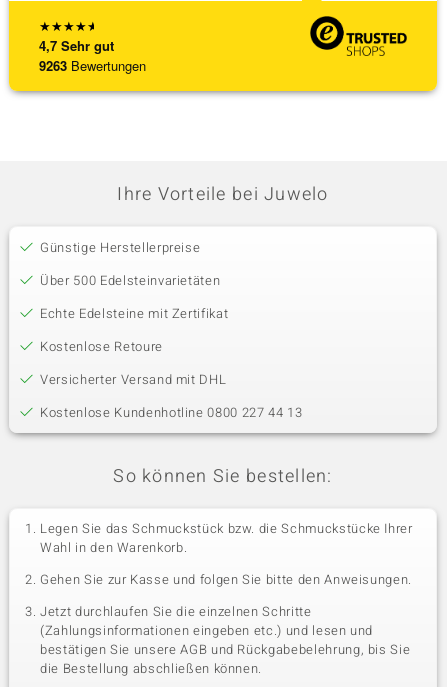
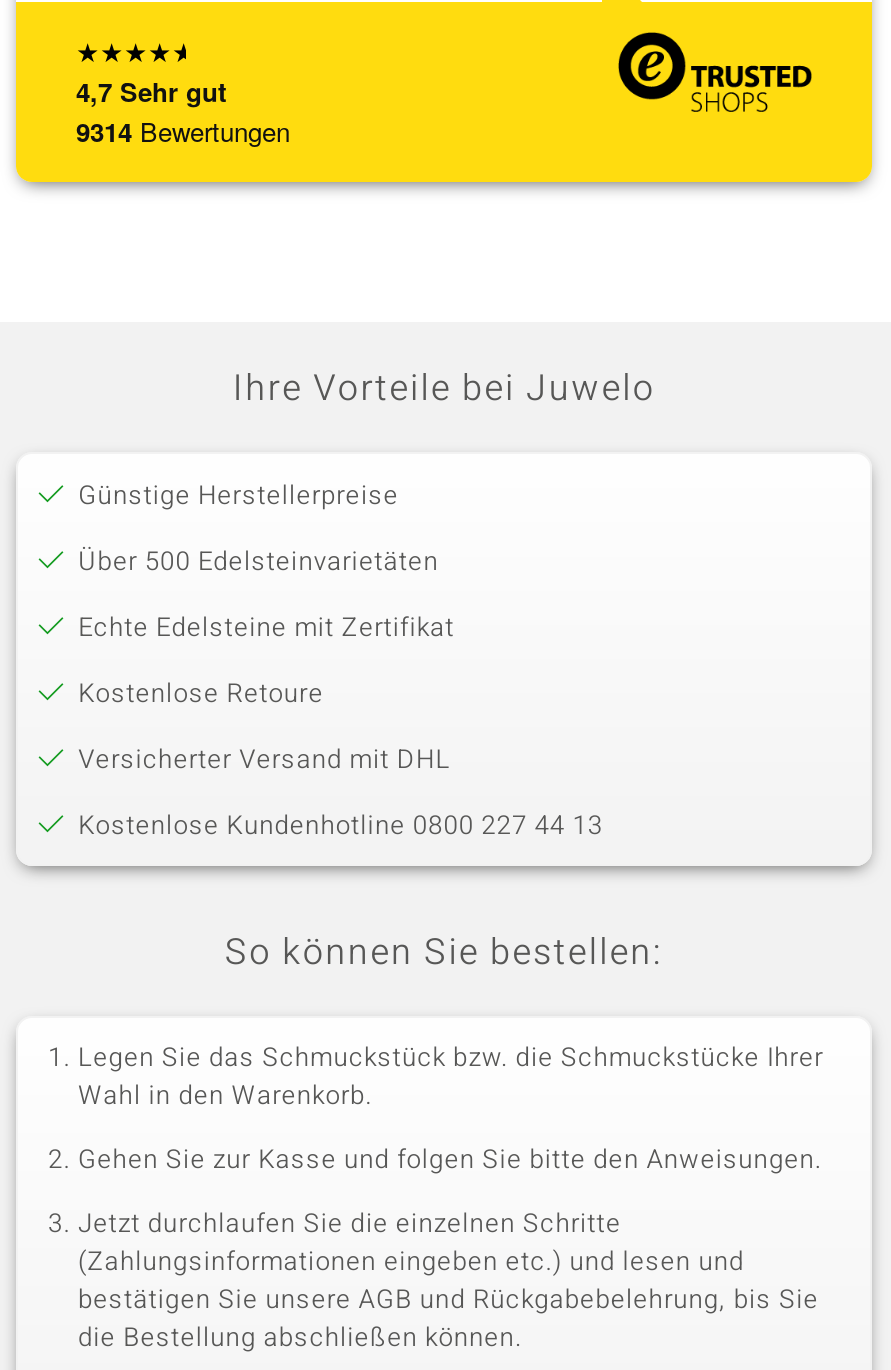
[39,56,146,75] 9263 Bewertungen -> [76,112,290,150] 9314 Bewertungen

